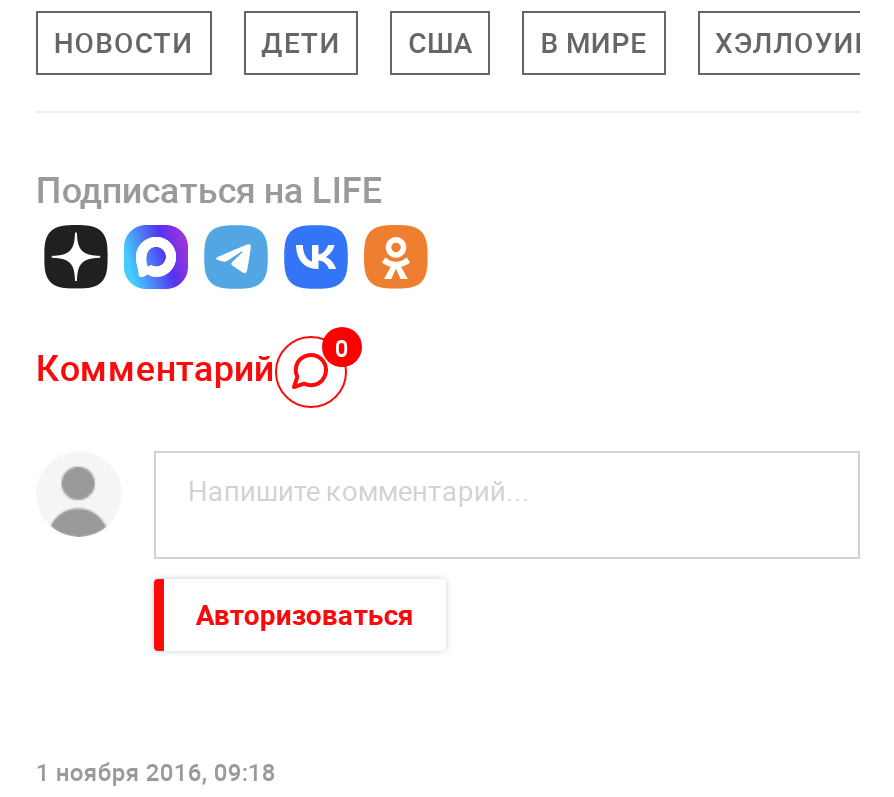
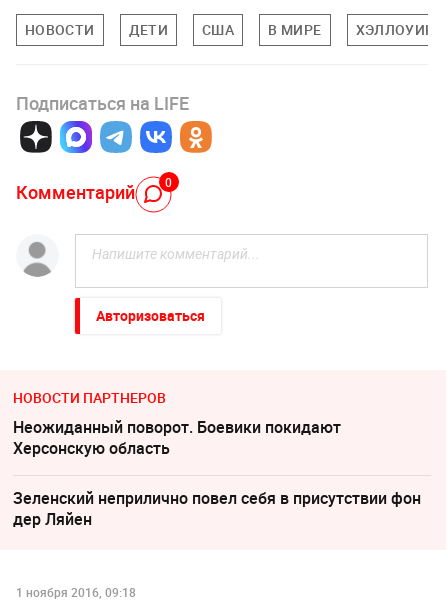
none -> [13,388,421,530] НОВОСТИ ПАРТНЕРОВ | Неожиданный поворот. Боевики покидают | Херсонскую область | Зеленский неприлично повел cебя в присутствии фон | дер Ляйен

